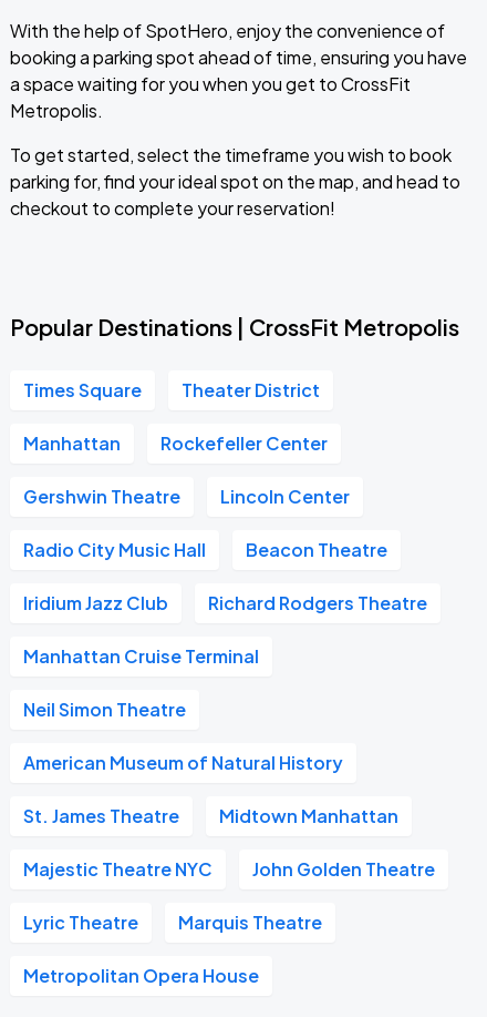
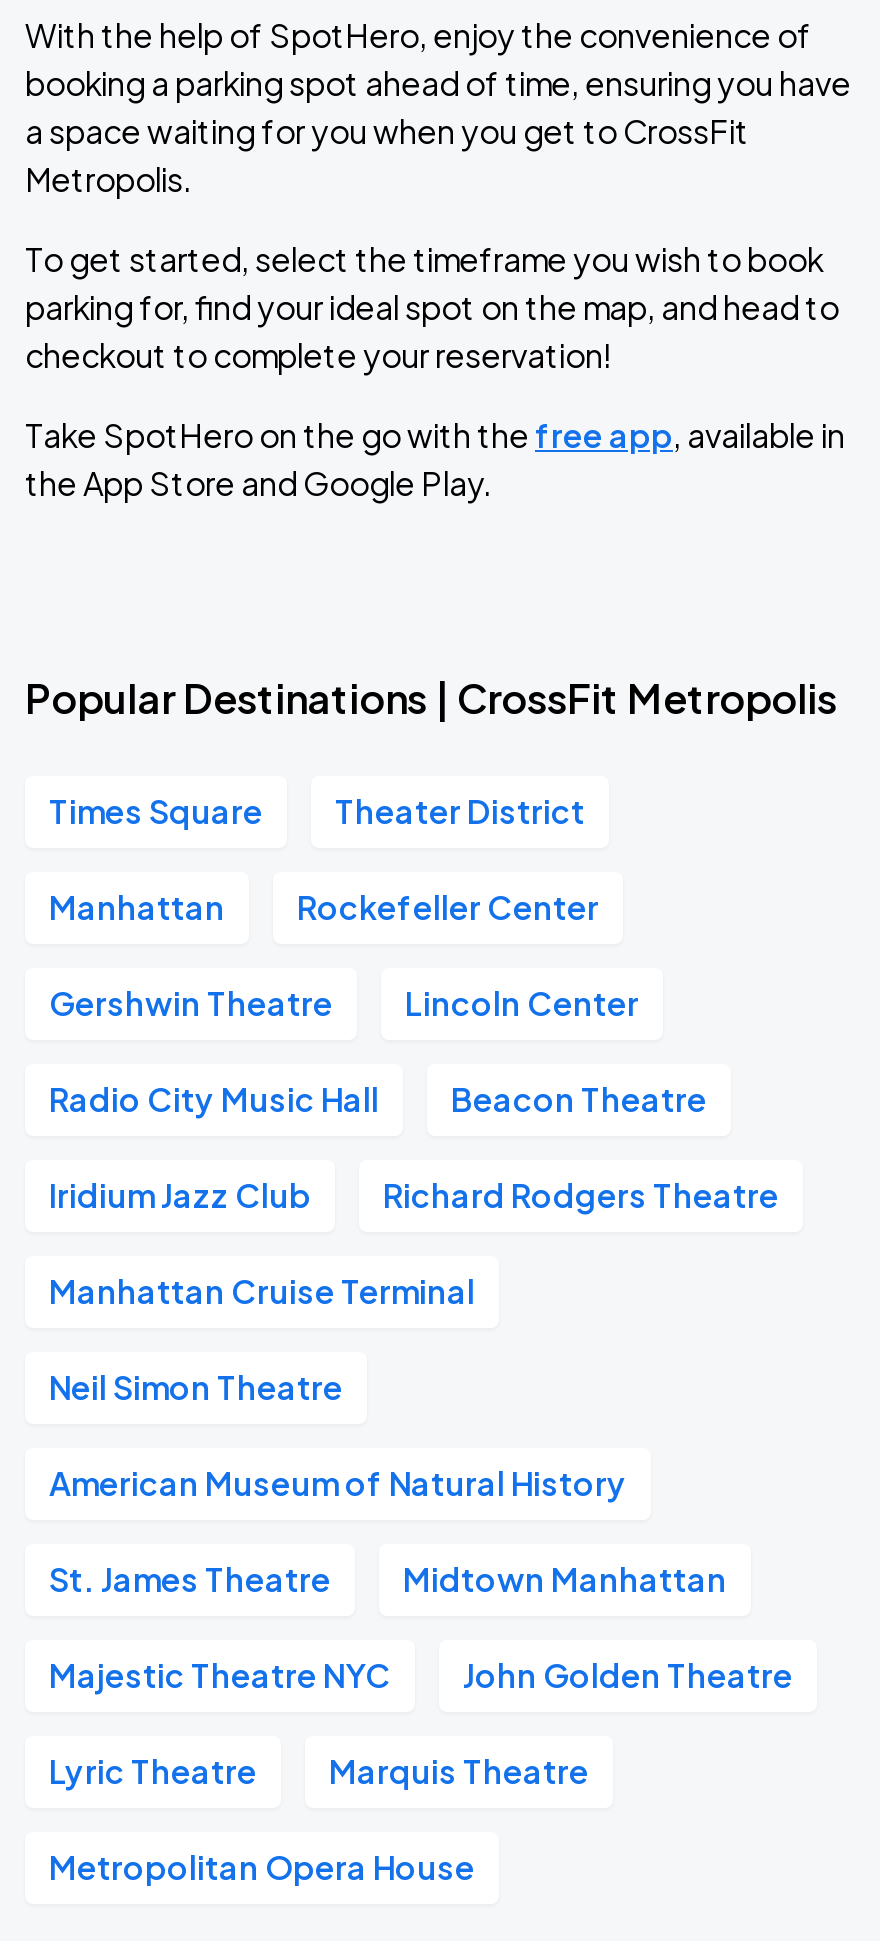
none -> [25,414,845,504] Take SpotHero on the go with the free app, available in | the App Store and Google Play.

